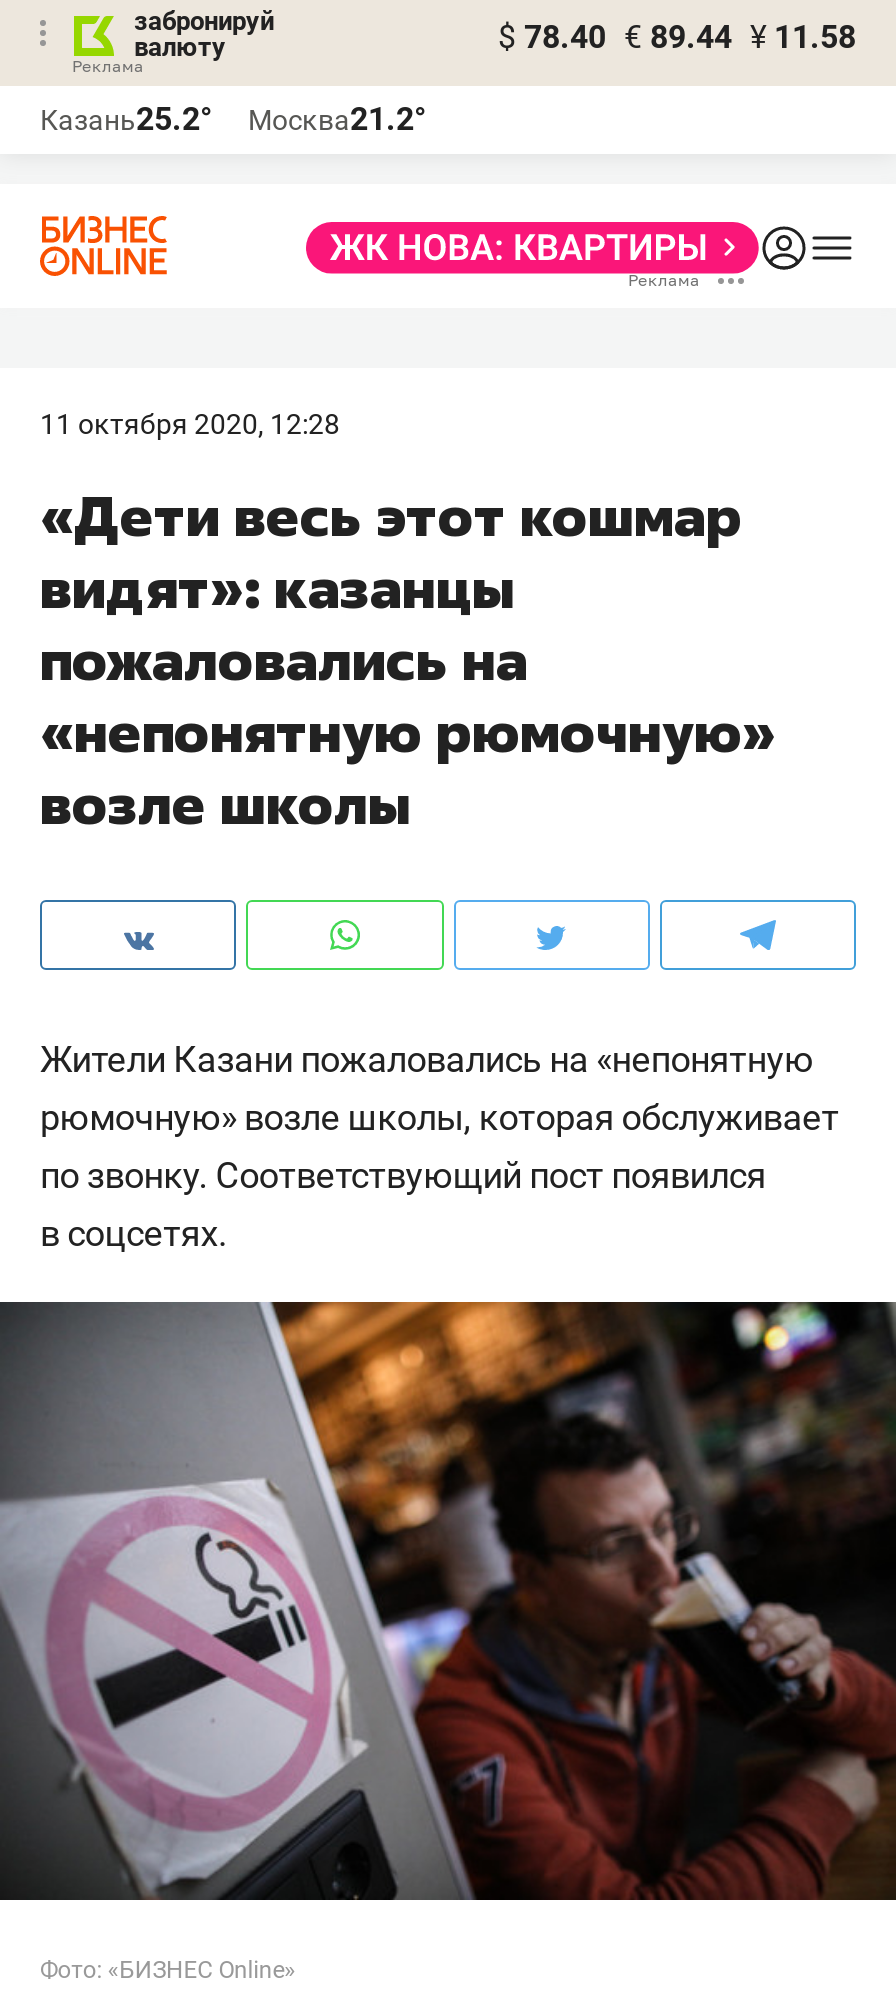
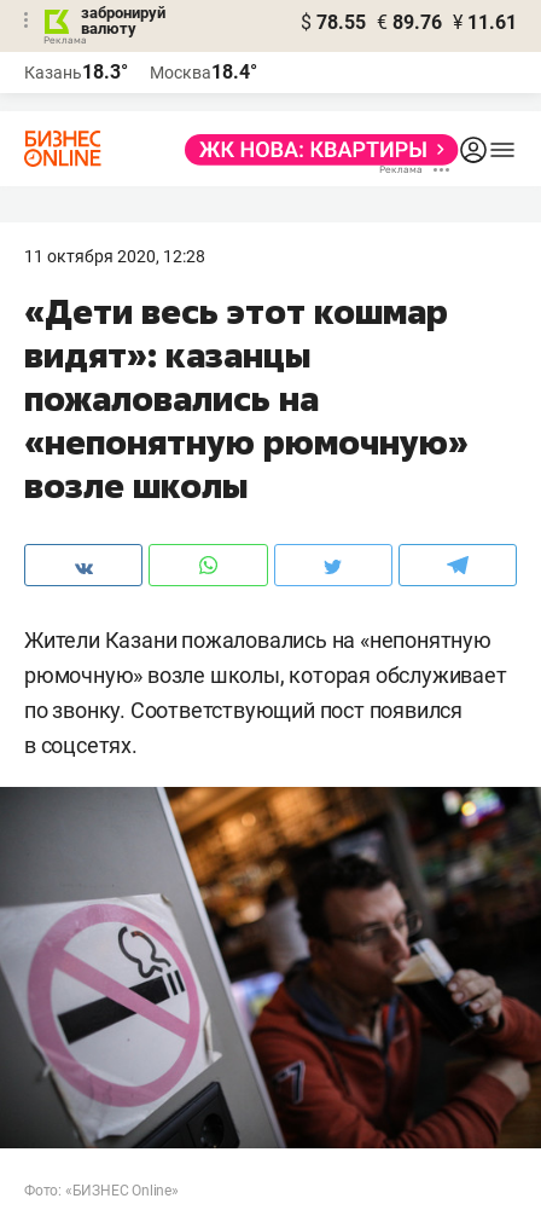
[498,18,856,56] $ 78.40 € 89.44 ¥ 11.58 -> [301,11,517,34] $ 78.55 € 89.76 ¥ 11.61
[40,100,212,138] Казань25.2° -> [24,60,128,83] Казань18.3°
[248,100,426,138] Москва21.2° -> [150,60,257,83] Москва18.4°

